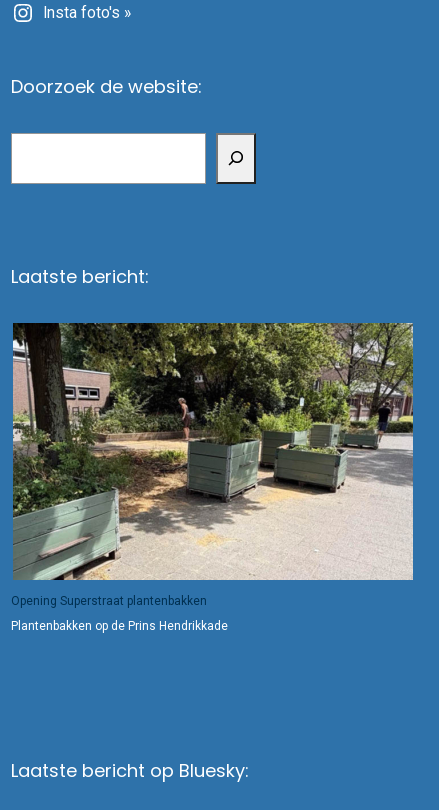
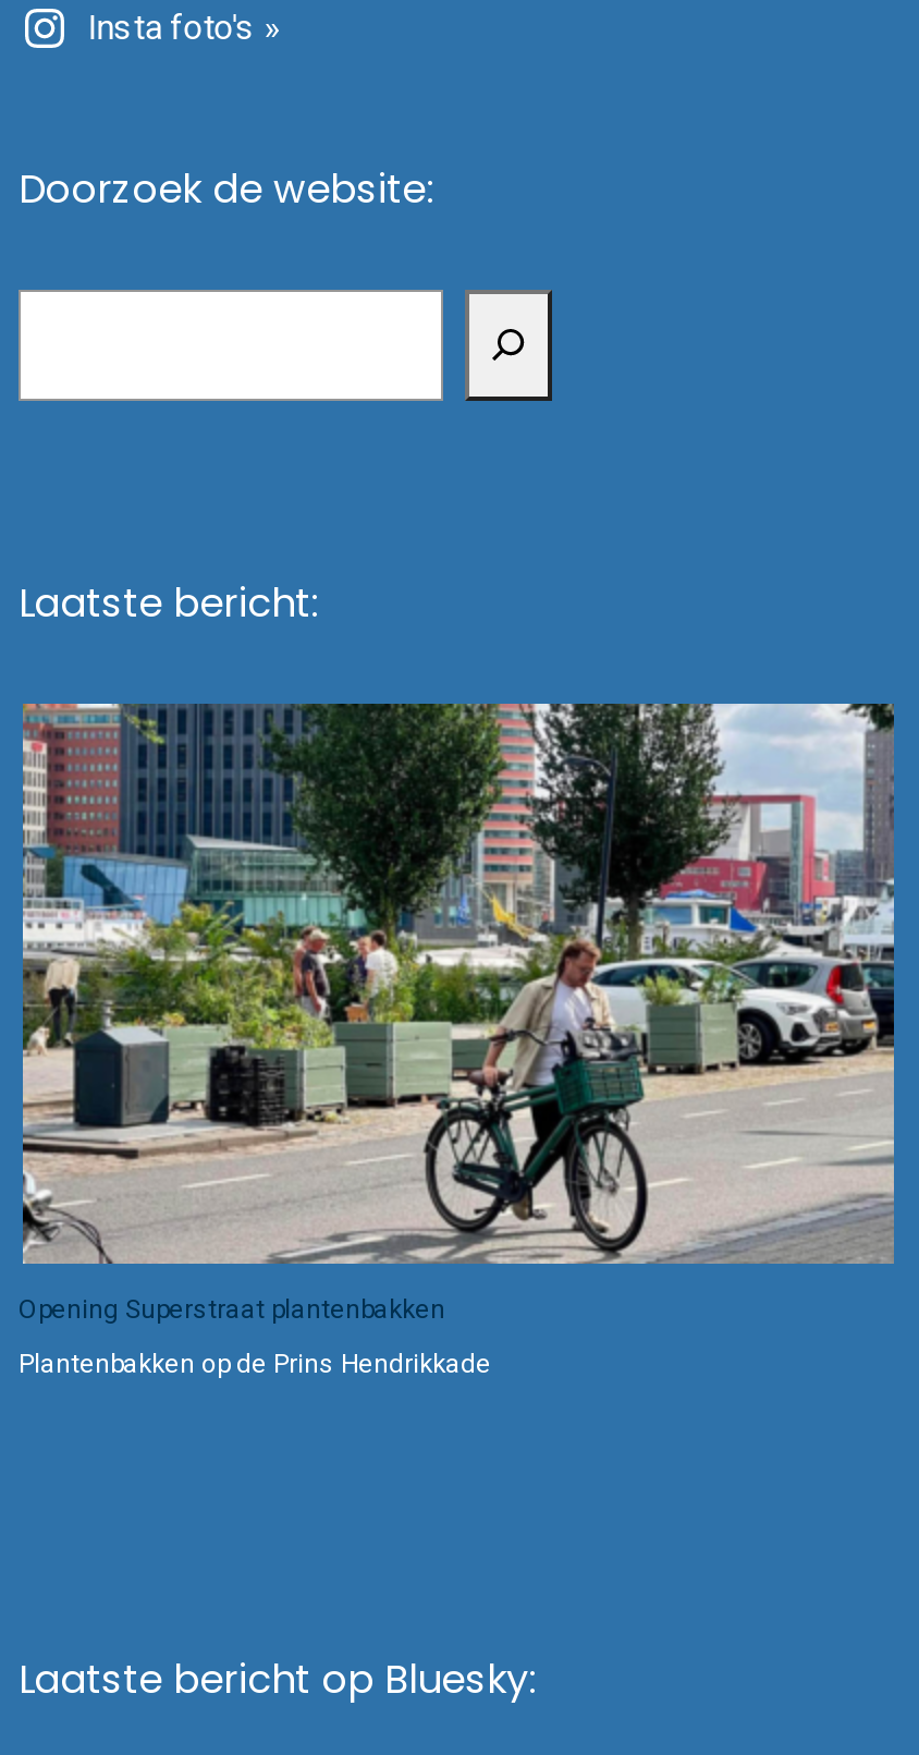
[12,322,414,581] [image] -> [21,702,896,1266] [image]

